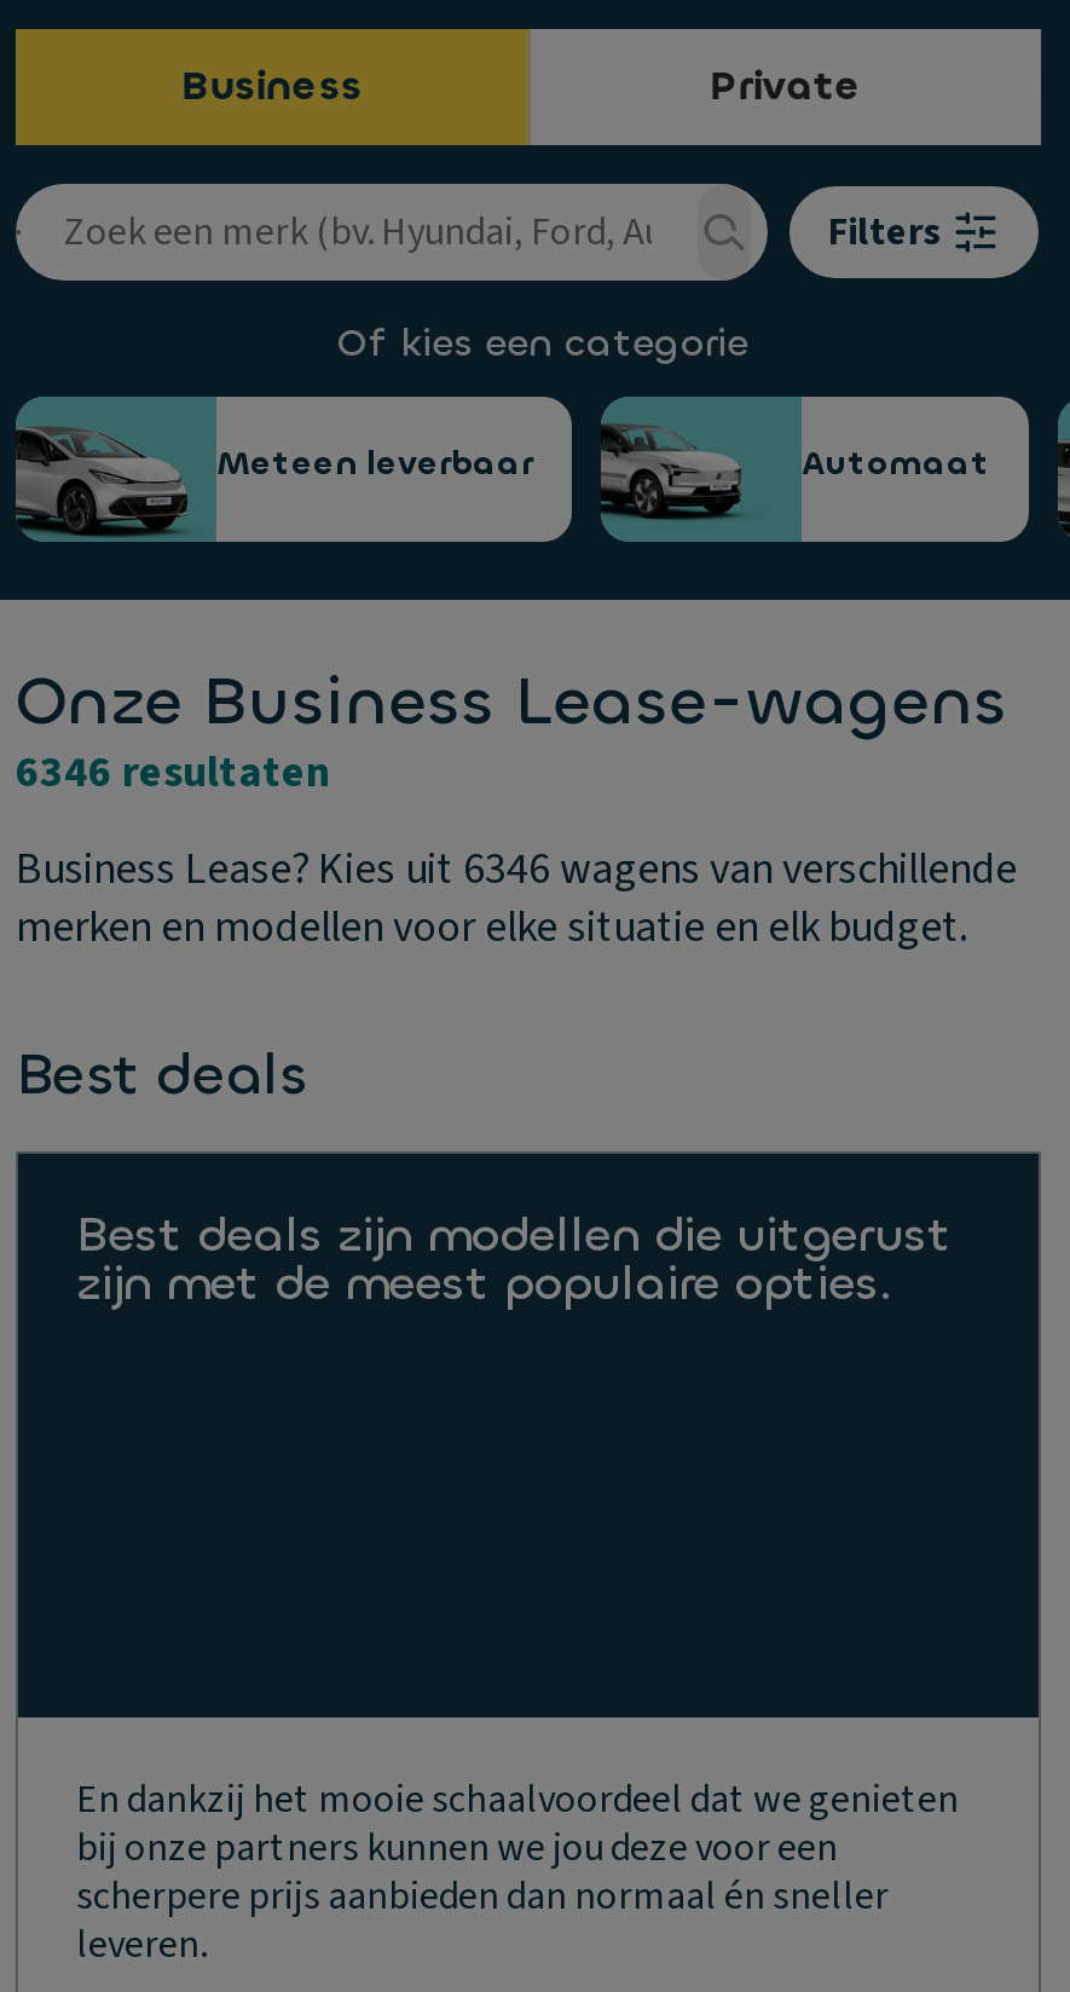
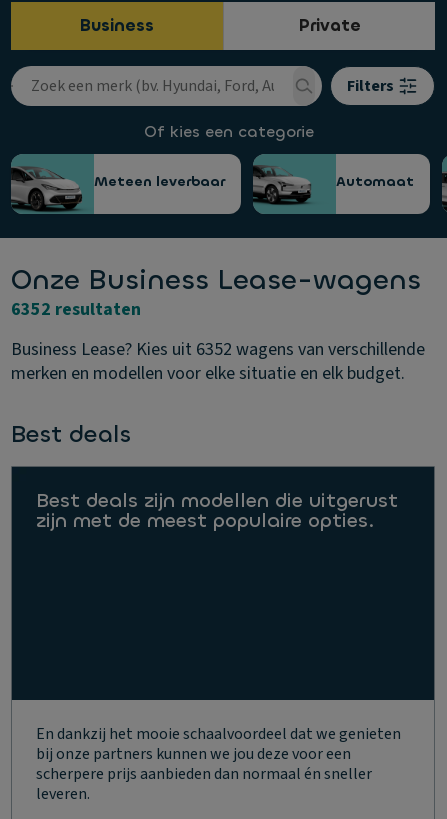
[16,743,330,803] 6346 resultaten -> [11,297,141,322] 6352 resultaten
[16,839,1017,900] Business Lease? Kies uit 6346 wagens van verschillende -> [11,337,425,362] Business Lease? Kies uit 6352 wagens van verschillende

